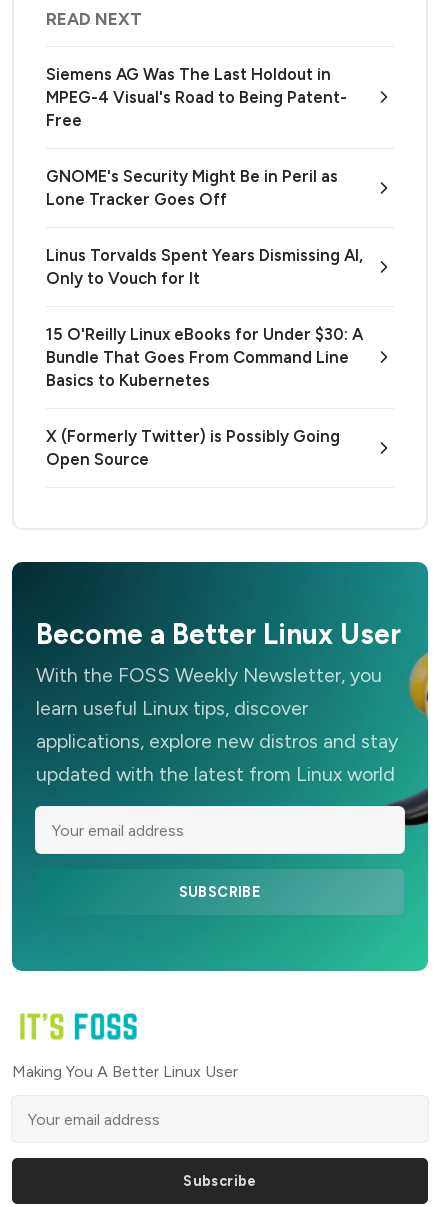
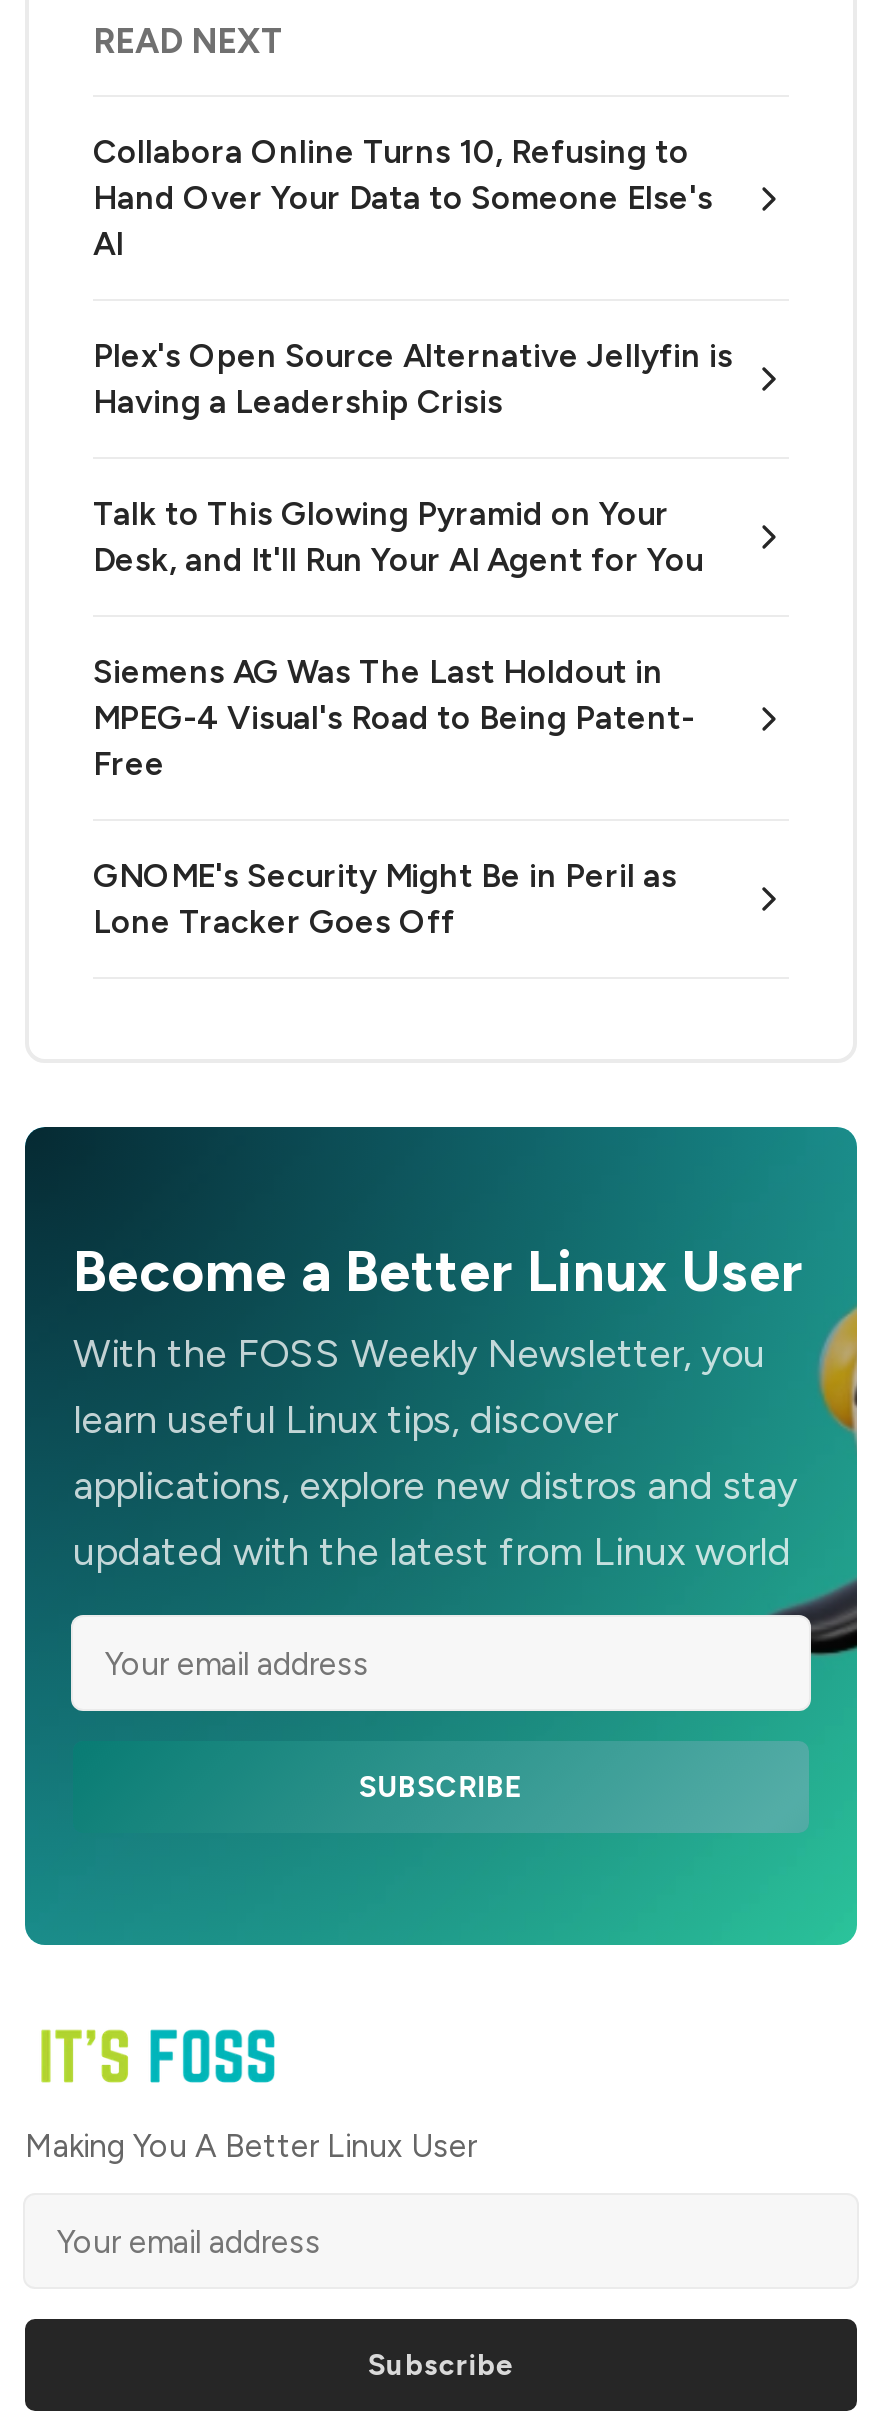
none -> [93,132,733,580] Collabora Online Turns 10, Refusing to | Hand Over Your Data to Someone Else's | AI | Plex's Open Source Alternative Jellyfin is | Having a Leadership Crisis | Talk to This Glowing Pyramid on Your | Desk, and It'll Run Your AI Agent for You
moved [46,64,347,209] -> [93,652,695,942]: Siemens AG Was The Last Holdout in | MPEG-4 Visual's Road to Being Patent- | Free | GNOME's Security Might Be in Peril as | Lone Tracker Goes Off
[46,245,363,469] Linus Torvalds Spent Years Dismissing AI, | Only to Vouch for It | 15 O'Reilly Linux eBooks for Under $30: A | Bundle That Goes From Command Line | Basics to Kubernetes | X (Formerly Twitter) is Possibly Going | Open Source -> none

